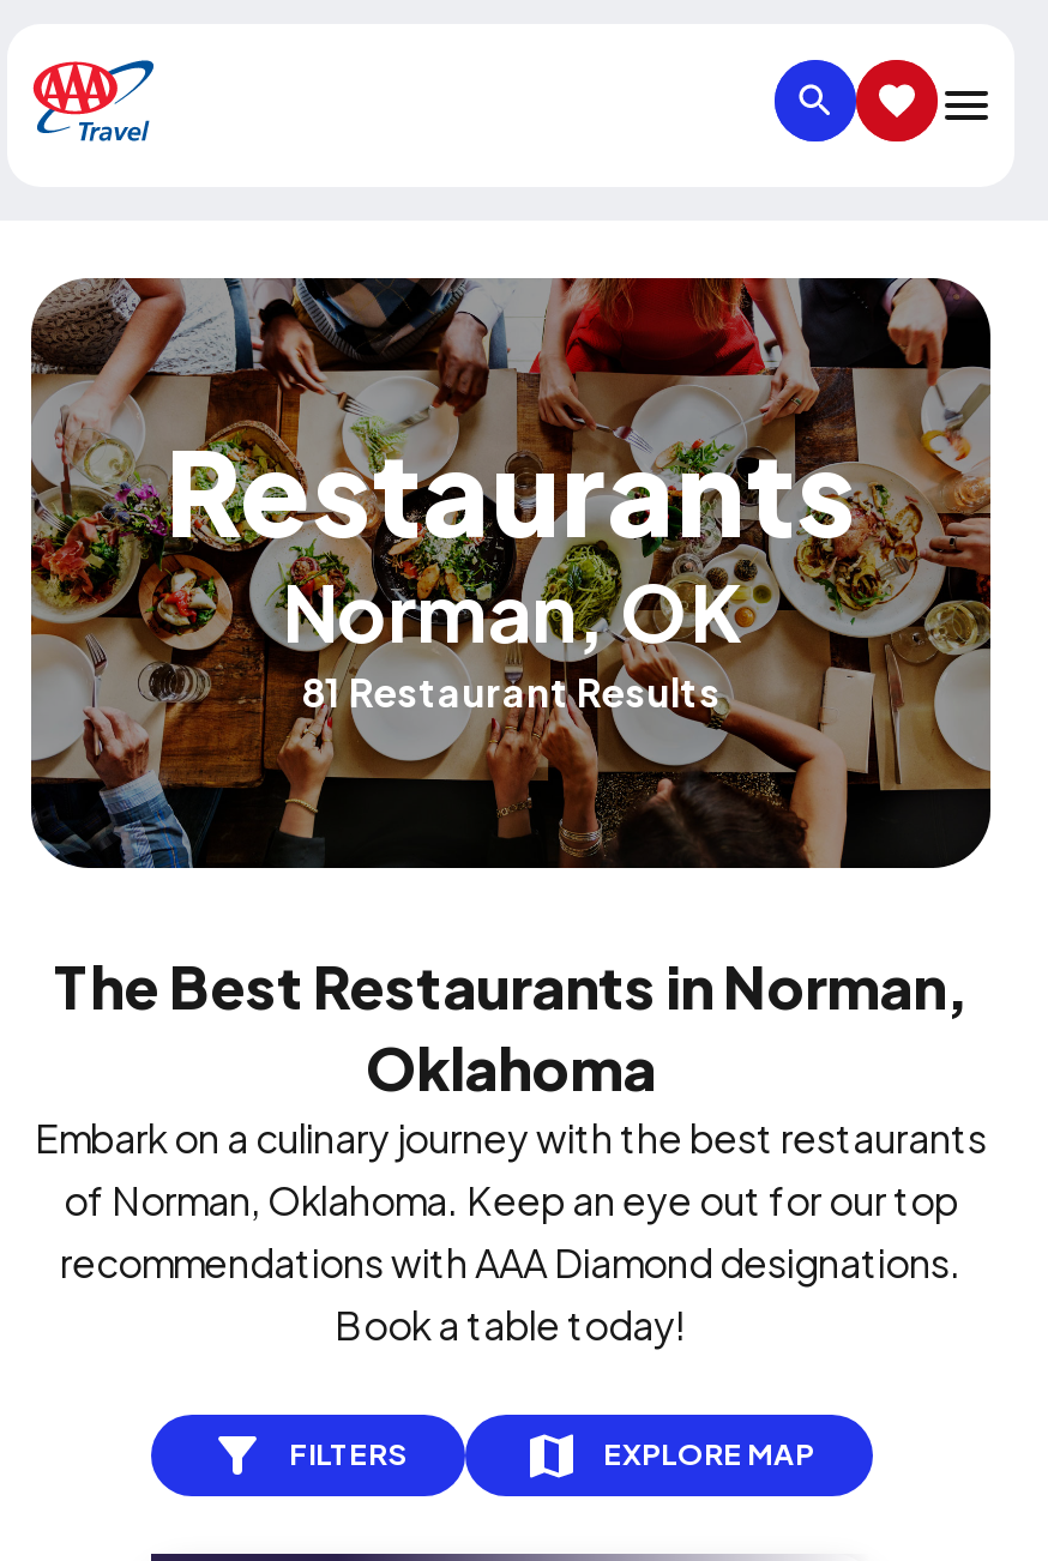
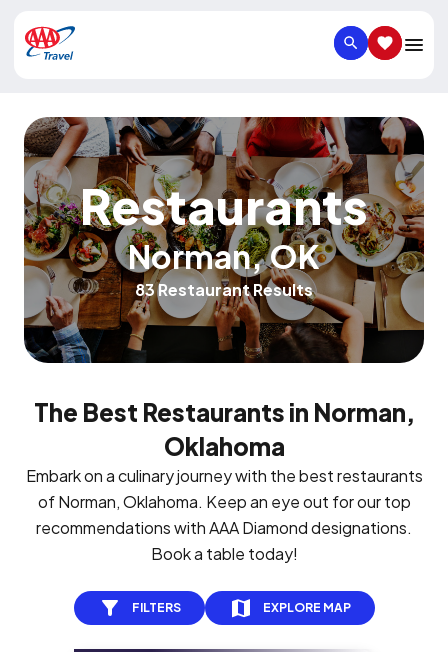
[301,667,721,717] 81 Restaurant Results -> [135,279,313,300] 83 Restaurant Results

